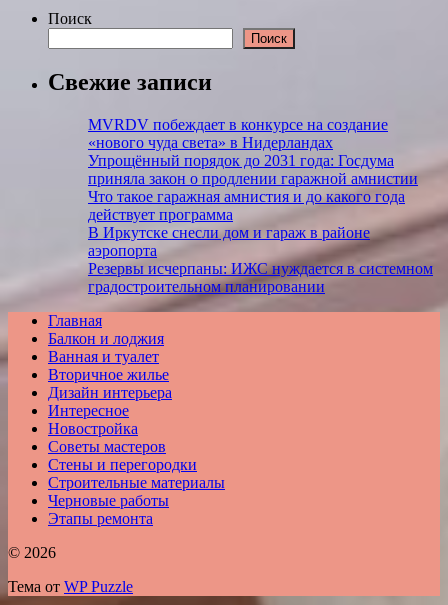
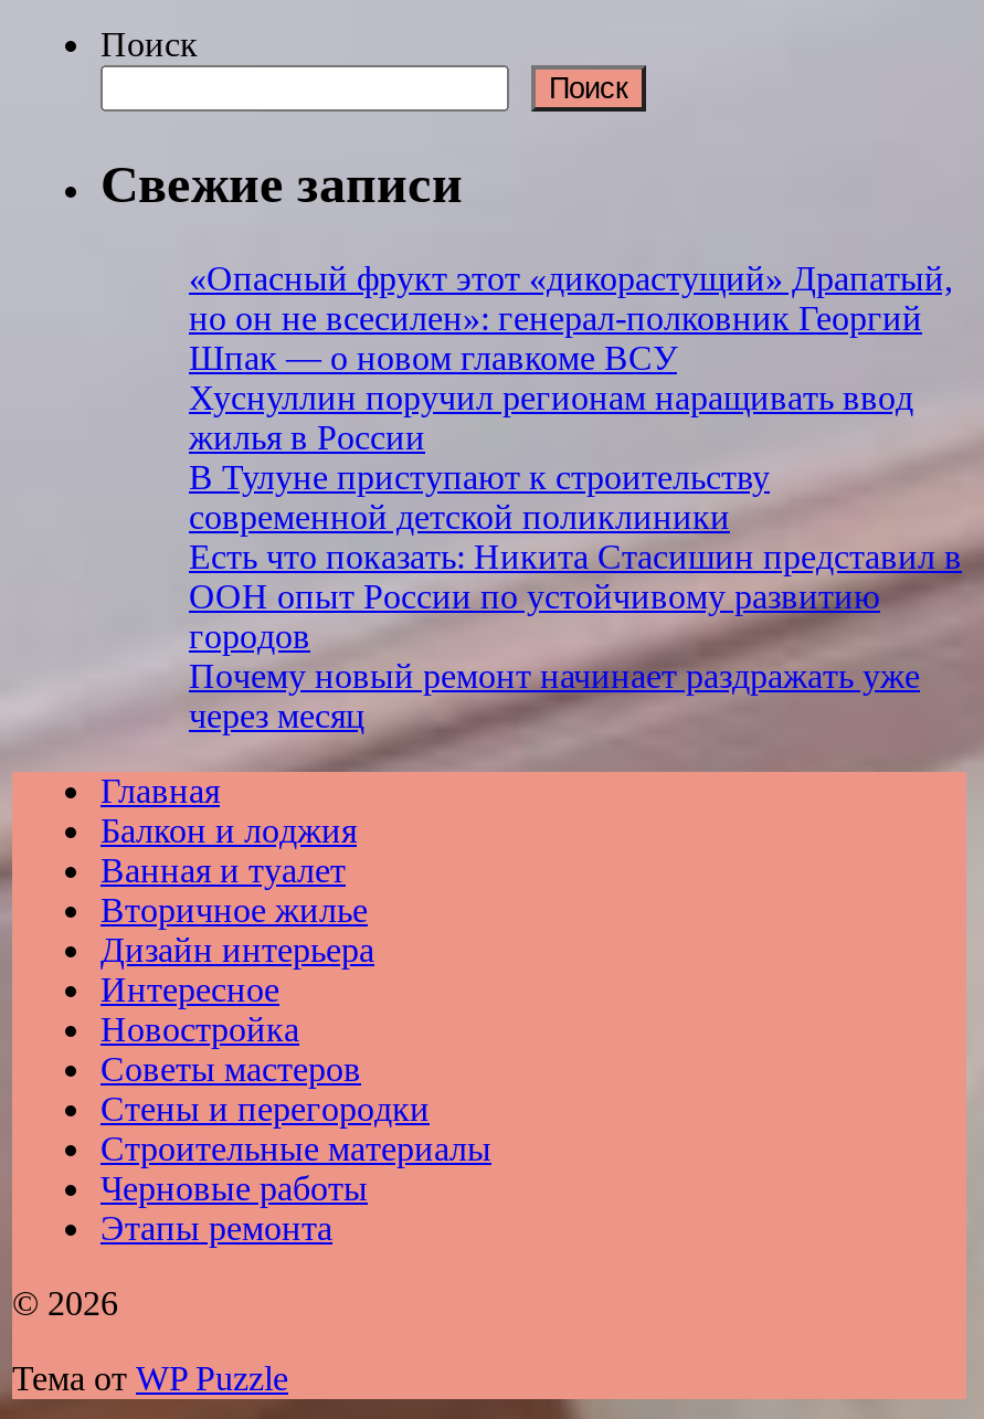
[88,116,433,295] MVRDV побеждает в конкурсе на создание | «нового чуда света» в Нидерландах | Упрощённый порядок до 2031 года: Госдума | приняла закон о продлении гаражной амнистии | Что такое гаражная амнистия и до какого года | действует программа | В Иркутске снесли дом и гараж в районе | аэропорта | Резервы исчерпаны: ИЖС нуждается в системном | градостроительном планировании -> [189,259,962,734] «Опасный фрукт этот «дикорастущий» Драпатый, | но он не всесилен»: генерал-полковник Георгий | Шпак — о новом главкоме ВСУ | Хуснуллин поручил регионам наращивать ввод | жилья в России | В Тулуне приступают к строительству | современной детской поликлиники | Есть что показать: Никита Стасишин представил в | ООН опыт России по устойчивому развитию | городов | Почему новый ремонт начинает раздражать уже | через месяц

